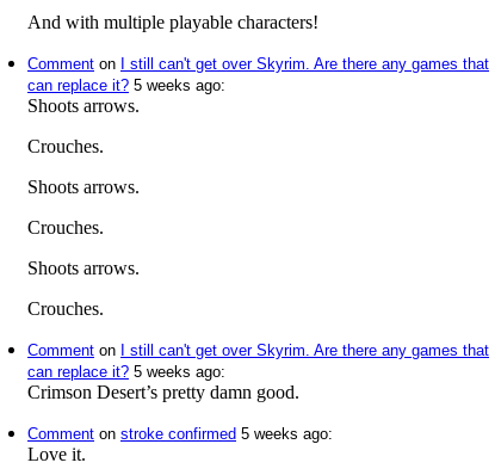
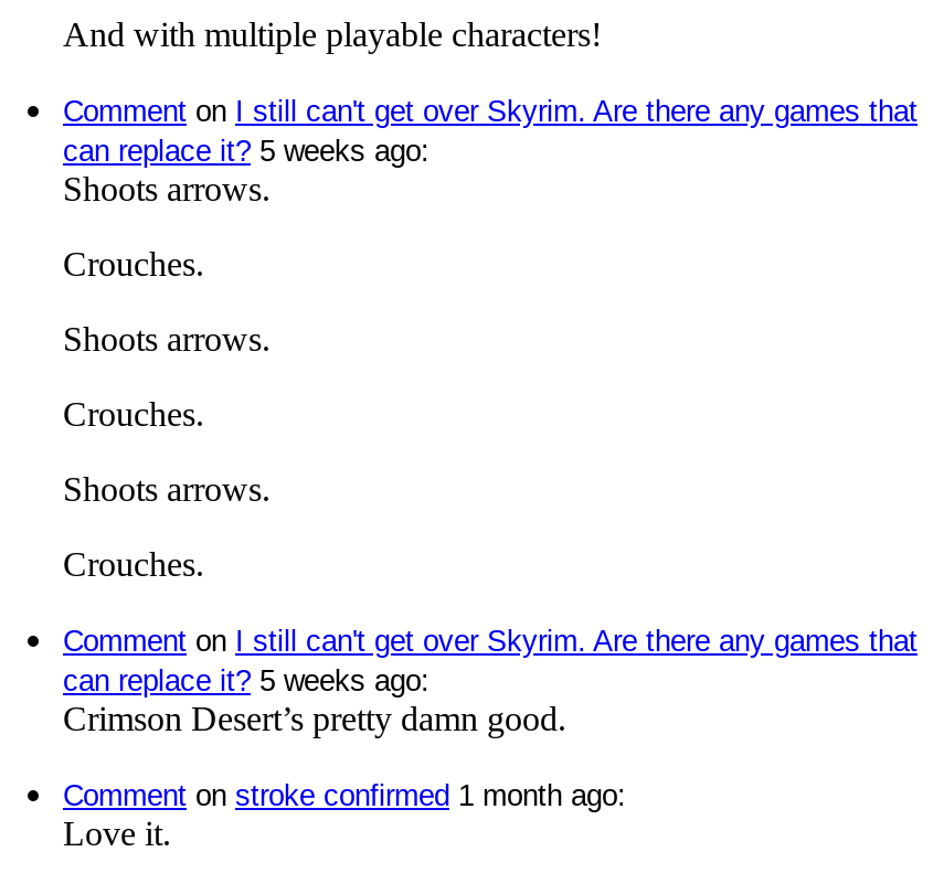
[27,425,333,443] Comment on stroke confirmed 5 weeks ago: -> [63,779,626,812] Comment on stroke confirmed 1 month ago:

